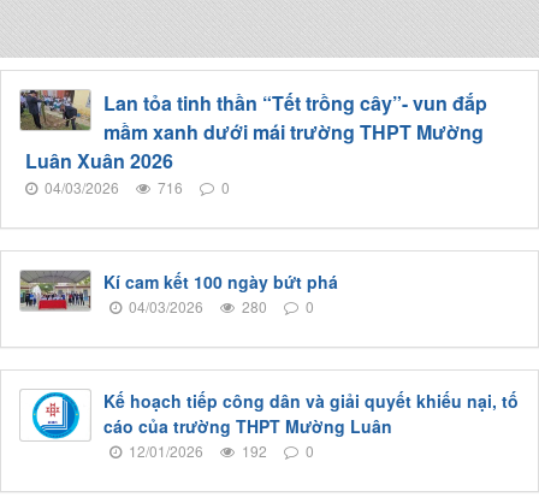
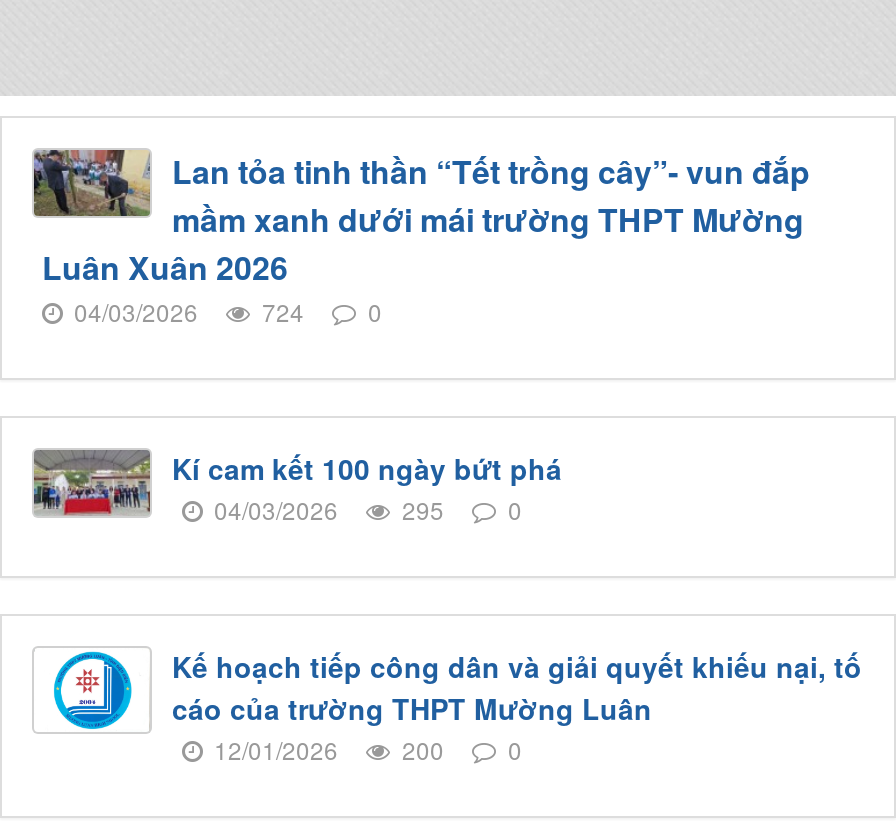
[41,177,230,197] 04/03/2026 716 0 -> [68,294,382,328] 04/03/2026 724 0
[125,296,314,316] 04/03/2026 280 0 -> [208,492,522,526] 04/03/2026 295 0
[125,440,314,461] 12/01/2026 192 0 -> [208,732,522,766] 12/01/2026 200 0

